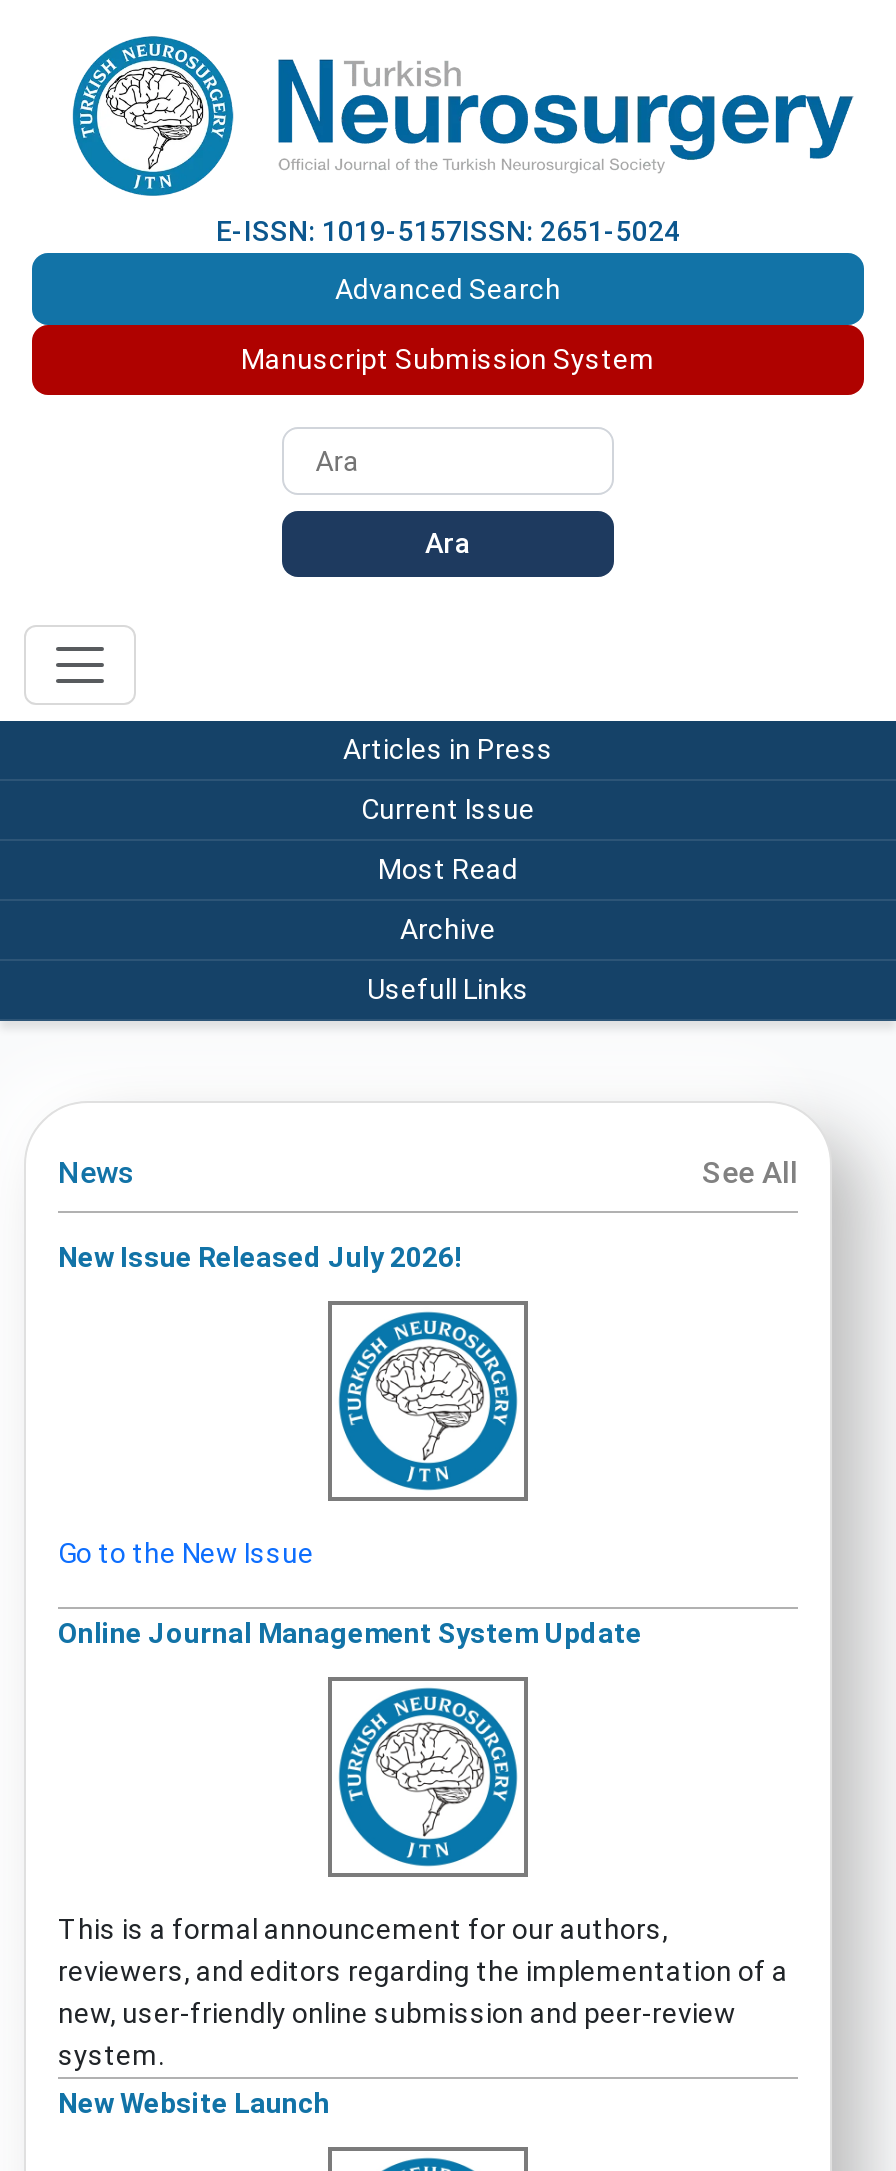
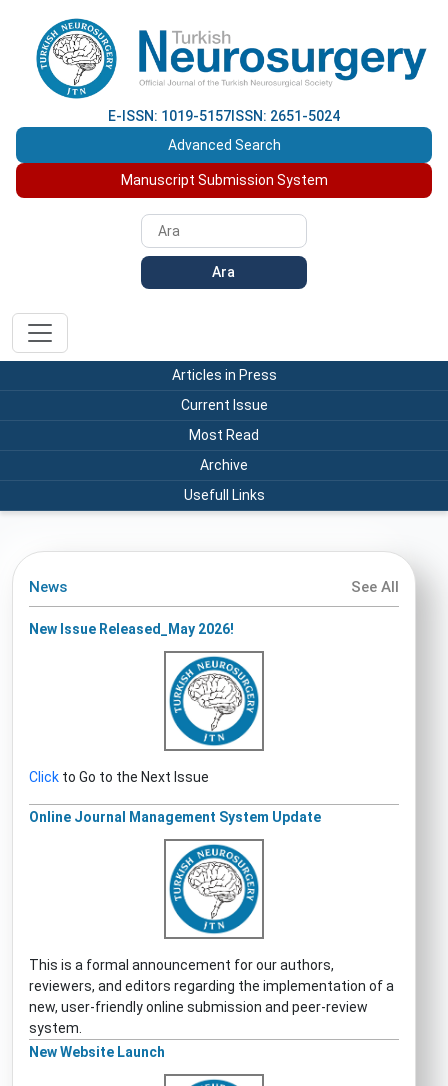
[58,1240,462,1272] New Issue Released July 2026! -> [29,620,234,636] New Issue Released_May 2026!
[58,1536,314,1568] Go to the New Issue -> [29,768,209,784] Click to Go to the Next Issue

